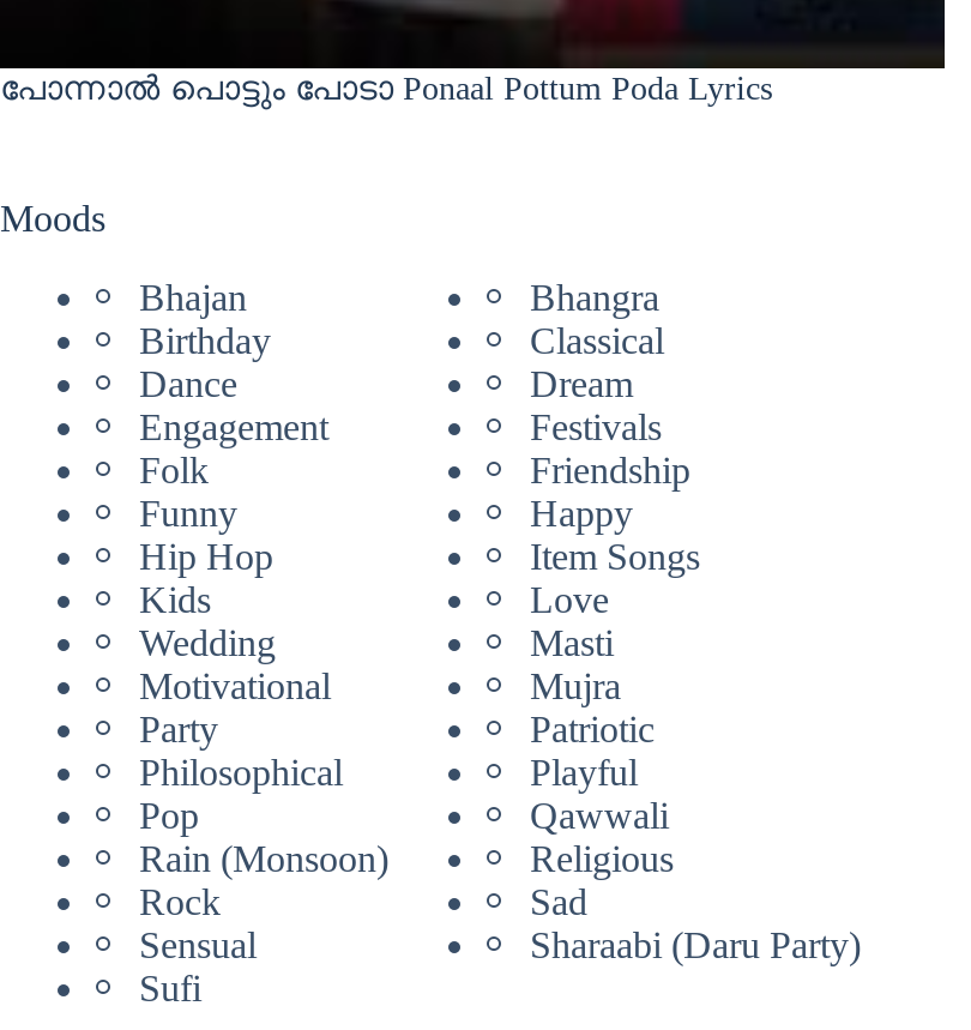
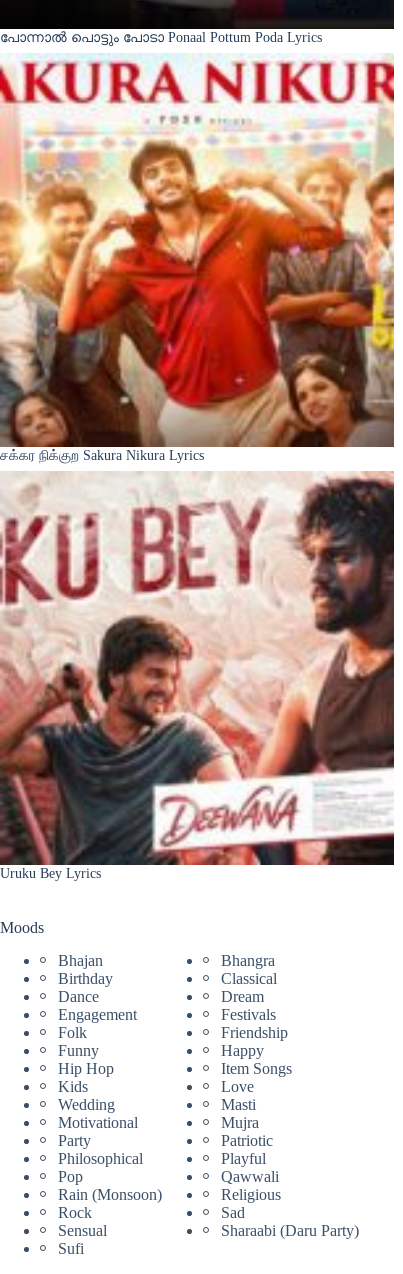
none -> [0,53,395,463] [image] | சக்கர நிக்குற Sakura Nikura Lyrics
none -> [0,471,395,881] [image] | Uruku Bey Lyrics

